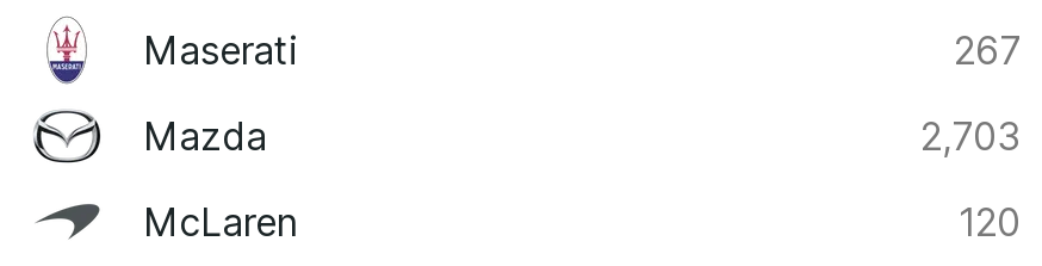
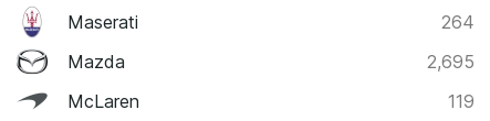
[954,25,1021,73] 267 -> [441,10,475,32] 264
[920,111,1021,159] 2,703 -> [427,50,475,72] 2,695
[959,197,1021,245] 120 -> [448,90,475,112] 119

